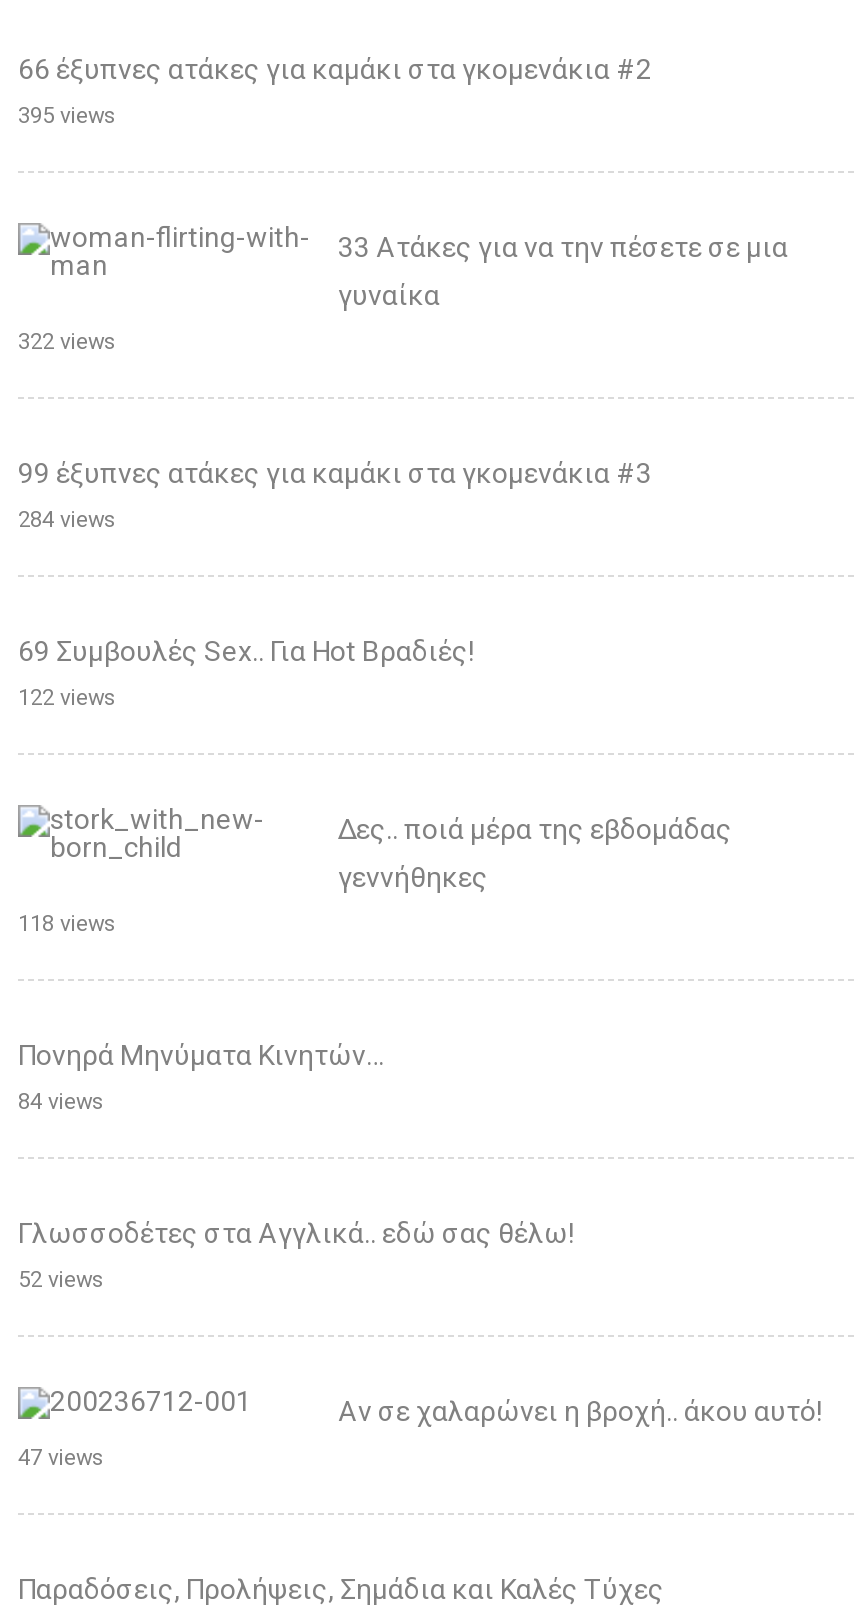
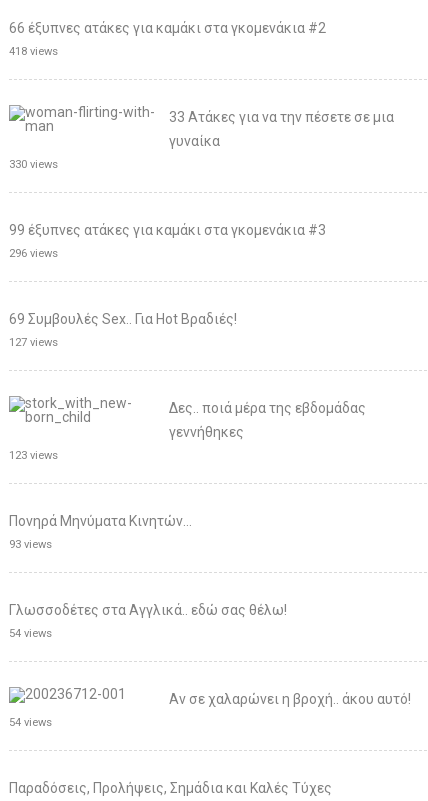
[18,103,116,129] 395 views -> [9,45,58,58] 418 views
[18,329,116,355] 322 views -> [9,158,58,171] 330 views
[18,507,116,533] 284 views -> [9,247,58,260] 296 views
[18,685,116,711] 122 views -> [9,336,58,349] 127 views
[18,911,116,937] 118 views -> [9,449,58,462] 123 views
[18,1089,104,1115] 84 views -> [9,538,52,551] 93 views
[18,1267,104,1293] 52 views -> [9,627,52,640] 54 views
[18,1445,104,1471] 47 views -> [9,716,52,729] 54 views

